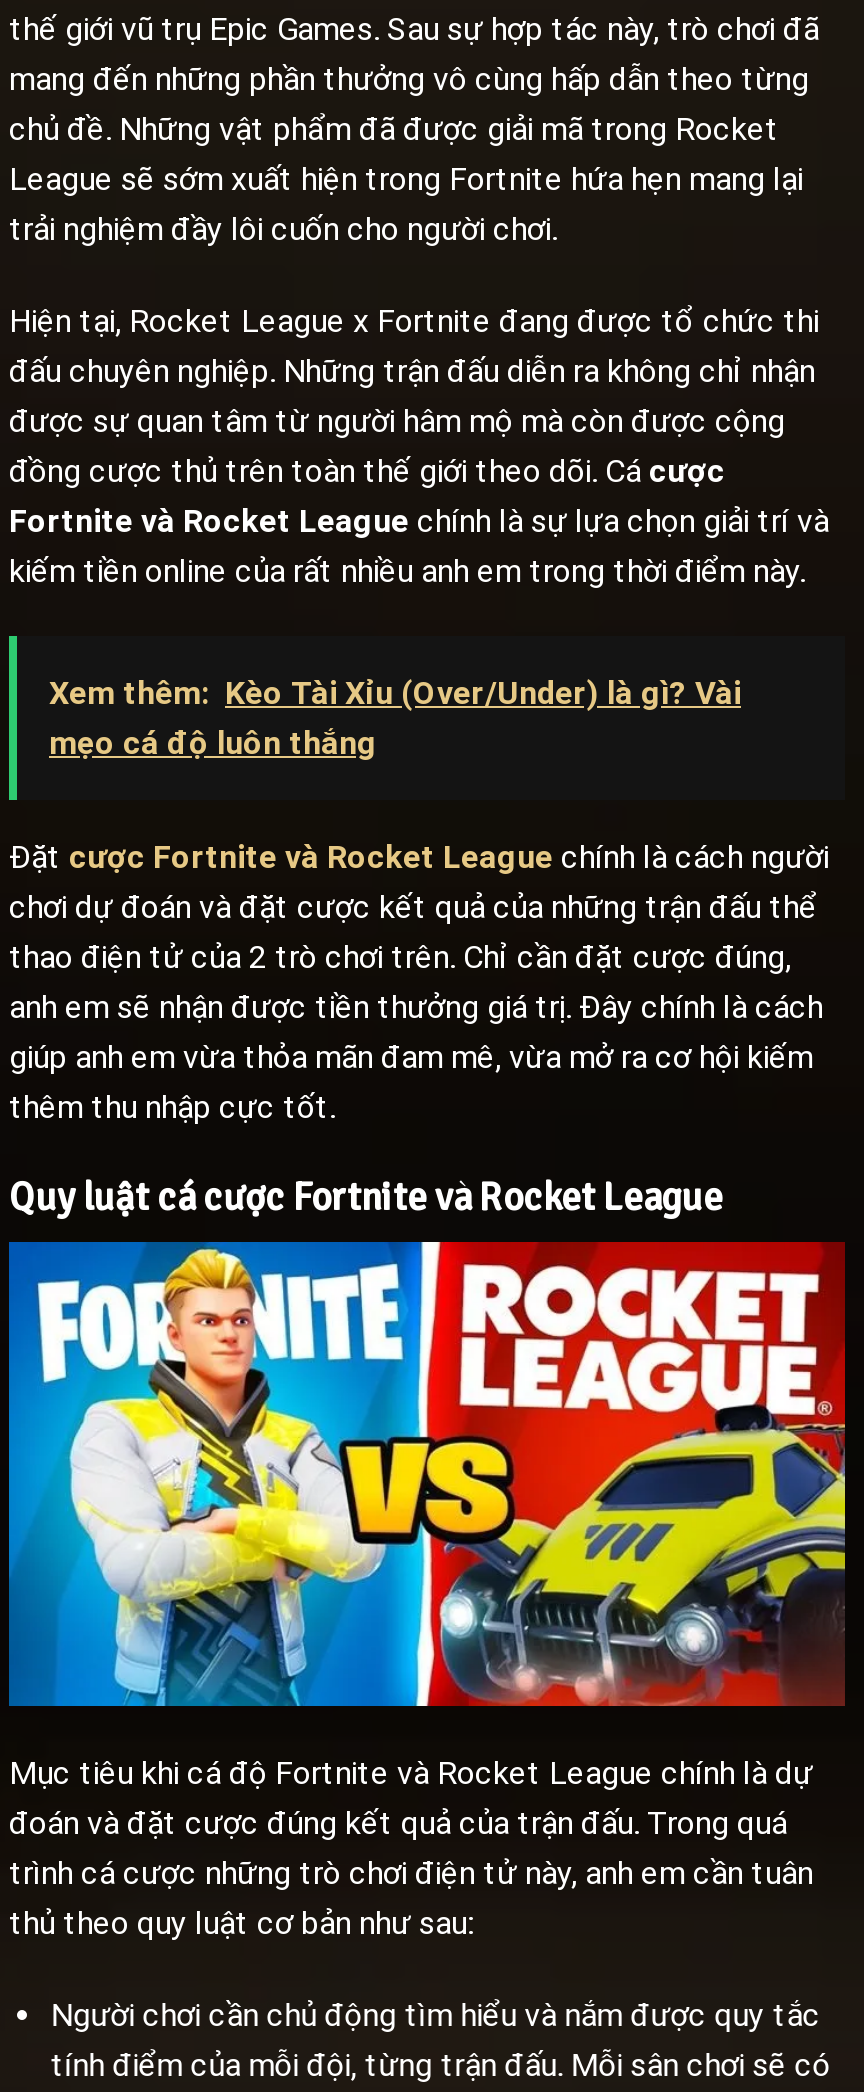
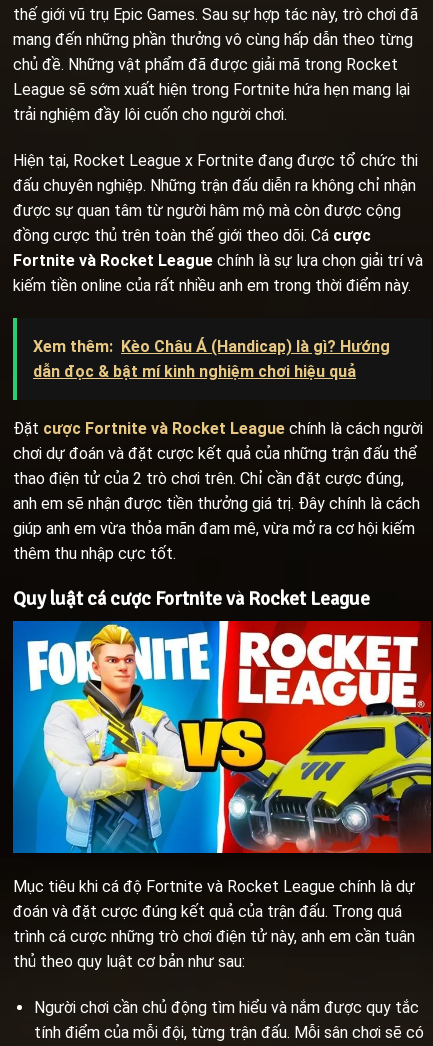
[49,675,741,763] Xem thêm: Kèo Tài Xỉu (Over/Under) là gì? Vài | mẹo cá độ luôn thắng -> [33,337,390,381] Xem thêm: Kèo Châu Á (Handicap) là gì? Hướng | dẫn đọc & bật mí kinh nghiệm chơi hiệu quả

